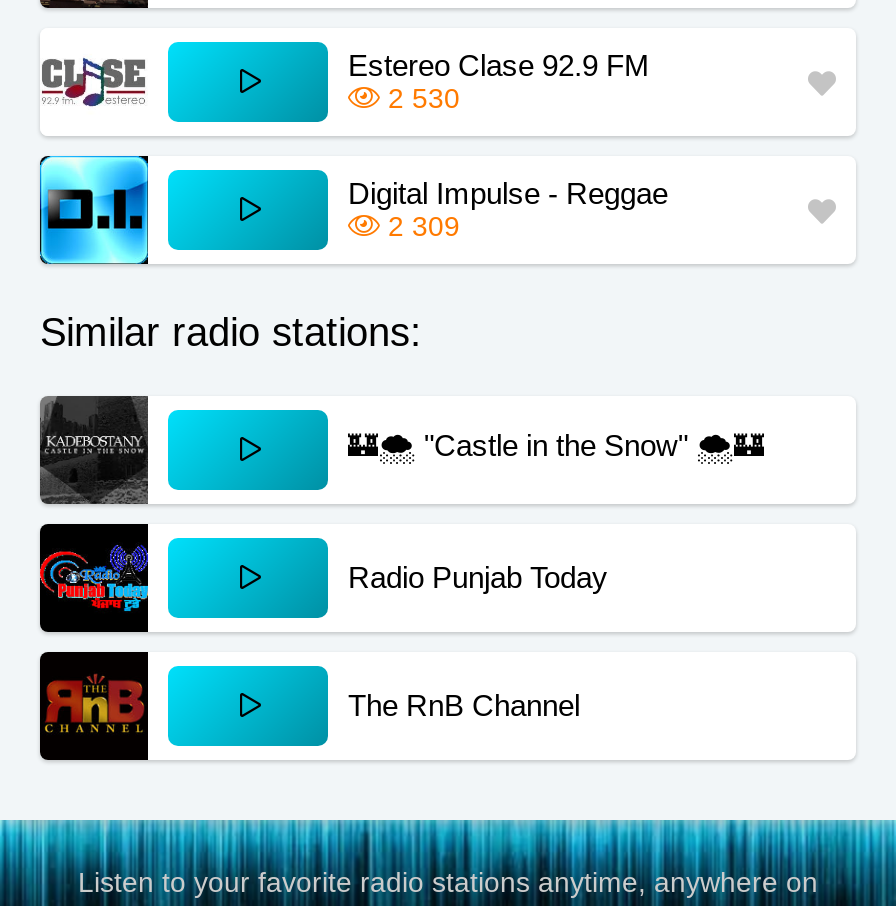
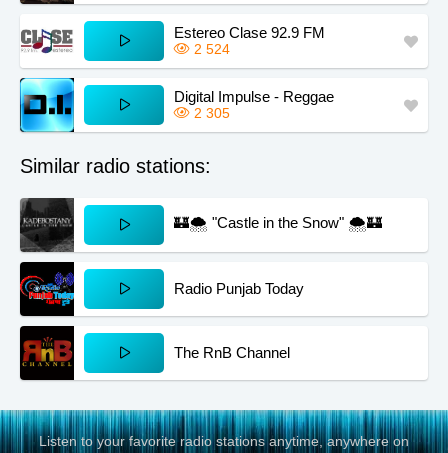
[380,83,460,115] 2 530 -> [190,41,230,57] 2 524
[380,211,460,243] 2 309 -> [190,105,230,121] 2 305

